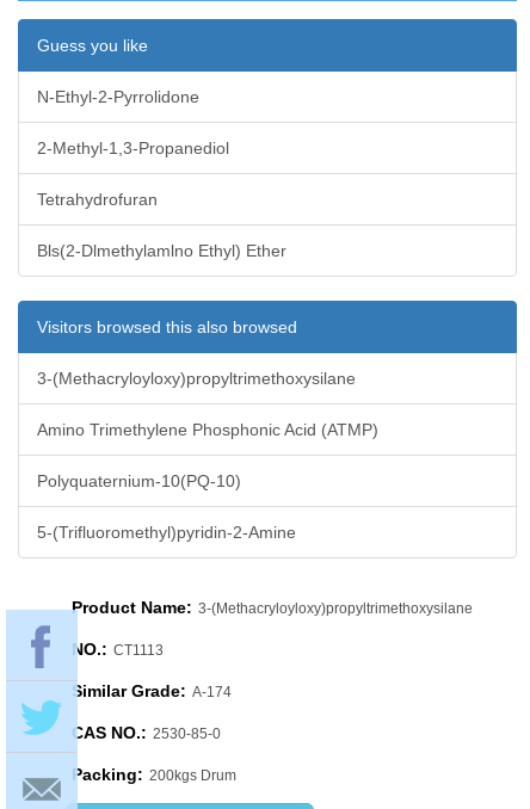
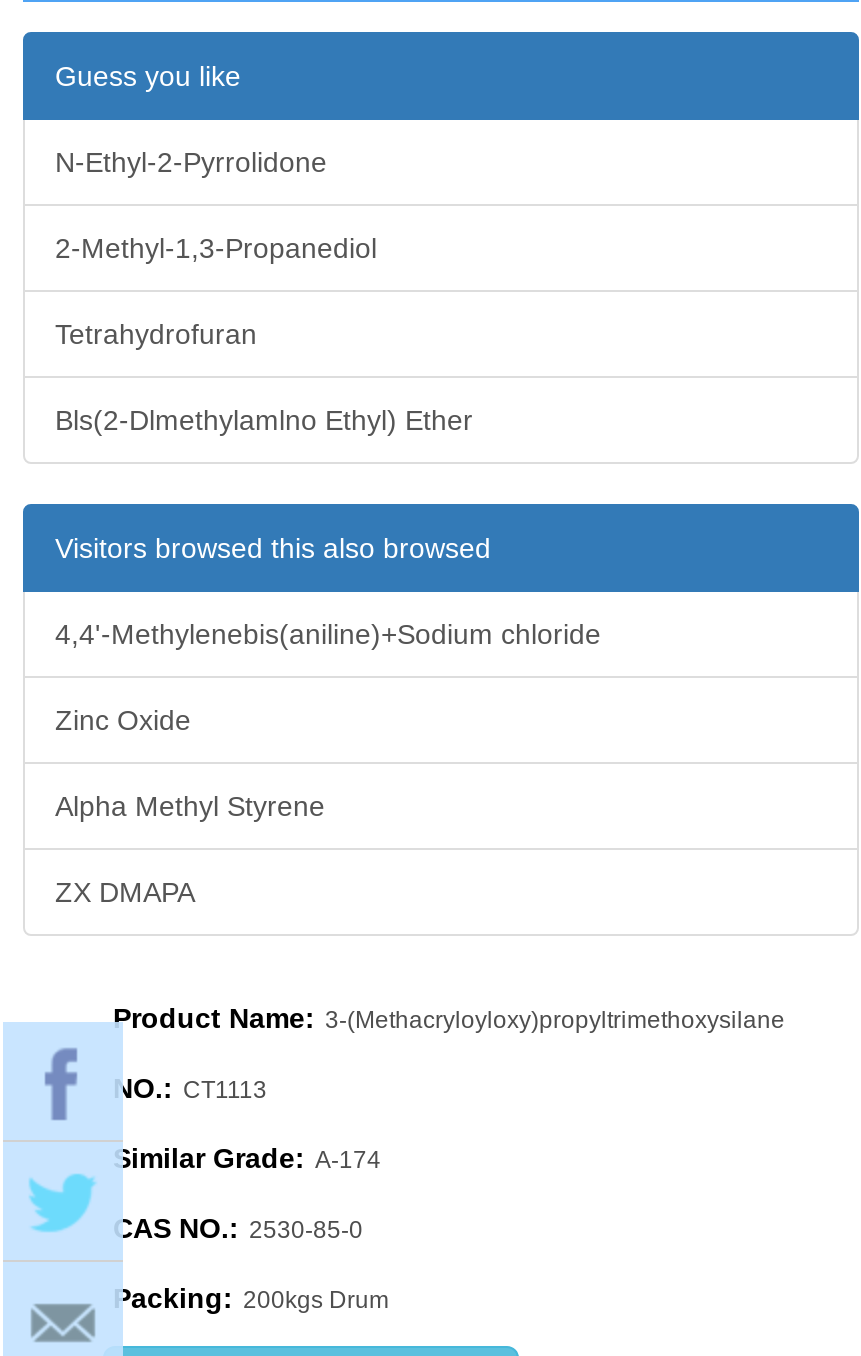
[37,369,356,388] 3-(Methacryloyloxy)propyltrimethoxysilane -> [55,618,601,650] 4,4'-Methylenebis(aniline)+Sodium chloride
[37,420,378,439] Amino Trimethylene Phosphonic Acid (ATMP) -> [55,704,191,736] Zinc Oxide
[37,471,241,490] Polyquaternium-10(PQ-10) -> [55,790,325,822] Alpha Methyl Styrene
[37,523,296,542] 5-(Trifluoromethyl)pyridin-2-Amine -> [55,876,195,908] ZX DMAPA

